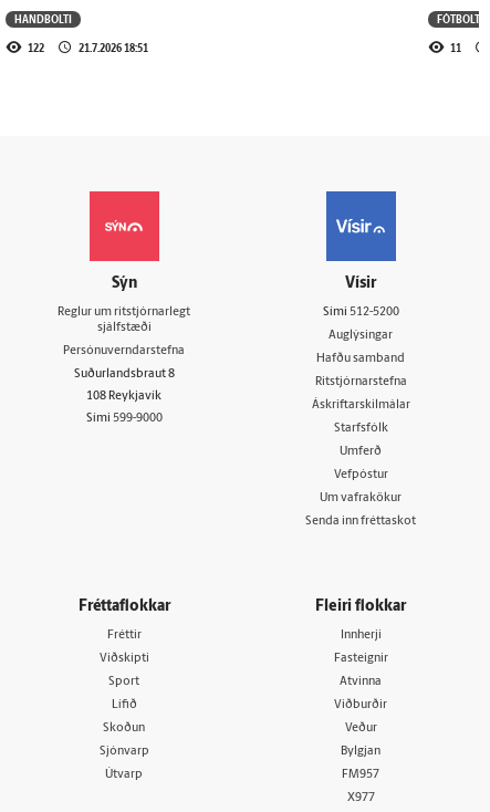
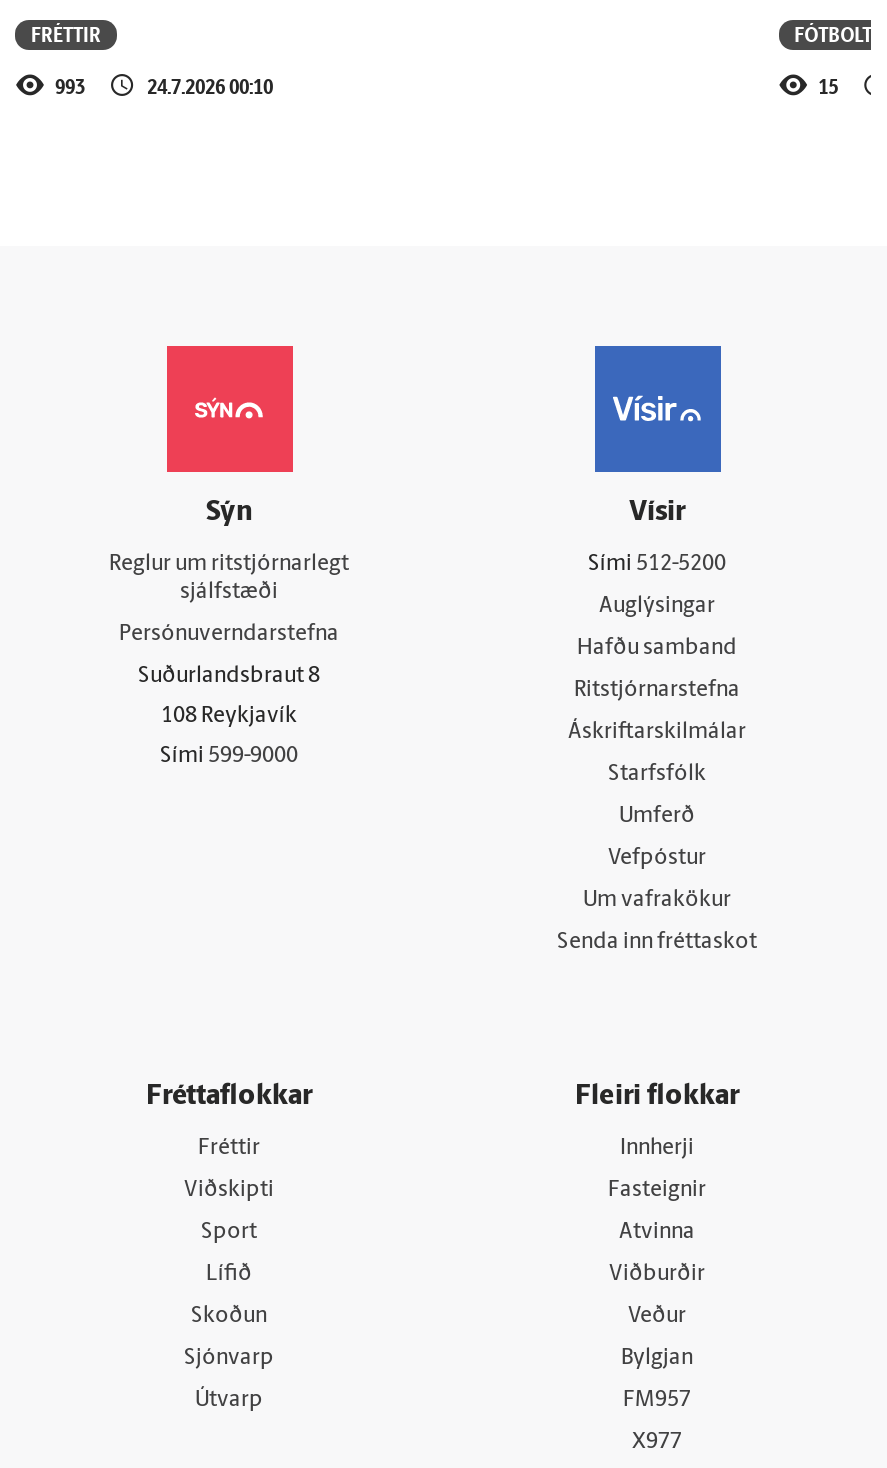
[14,10,72,27] HANDBOLTI -> [31,17,101,49] FRÉTTIR
[28,38,148,56] 122 | 21.7.2026 18:51 -> [55,69,273,101] 993 | 24.7.2026 00:10
[450,38,461,56] 11 -> [818,69,838,101] 15

